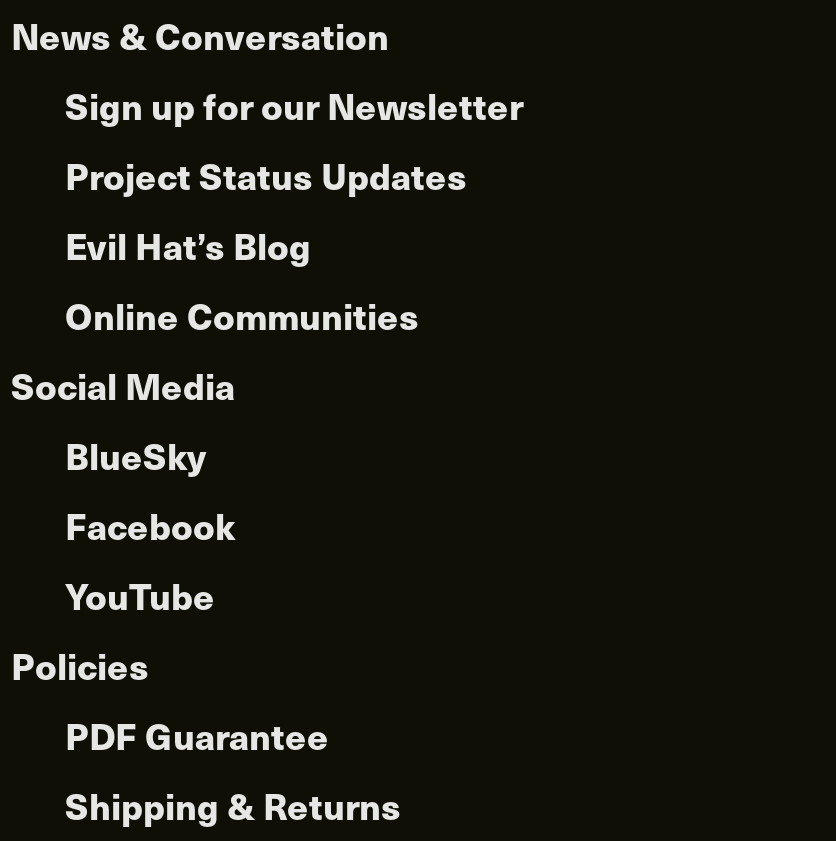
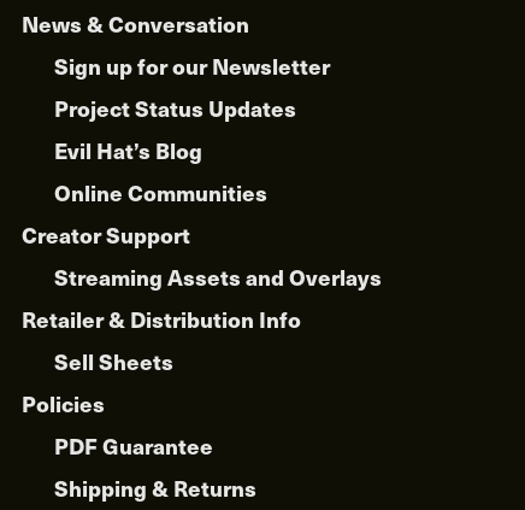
[11,360,235,620] Social Media | BlueSky | Facebook | YouTube -> [22,220,382,376] Creator Support | Streaming Assets and Overlays | Retailer & Distribution Info | Sell Sheets

